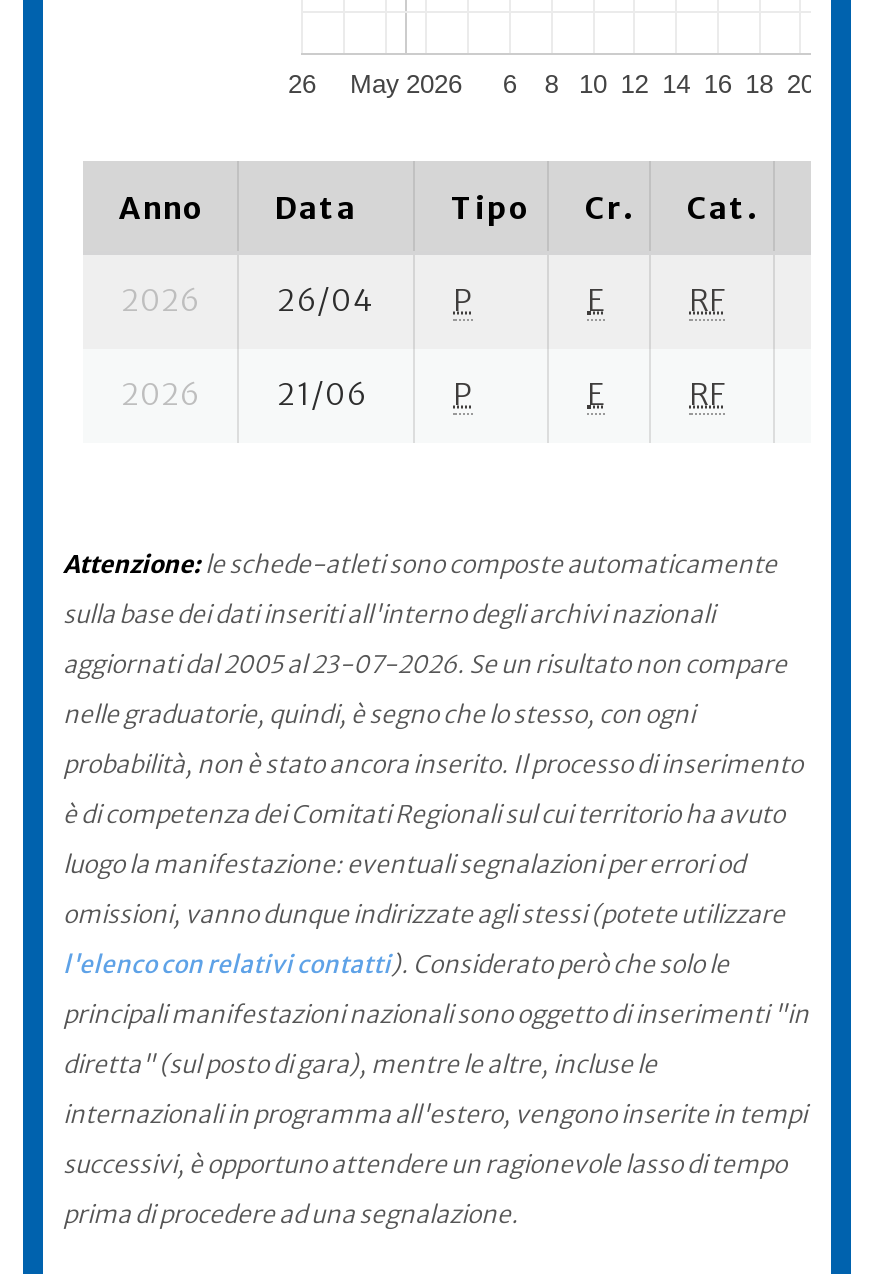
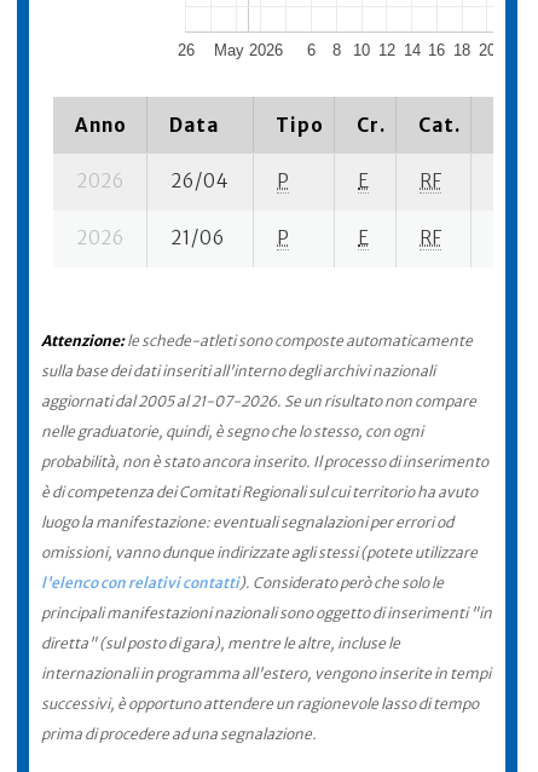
[63,649,787,679] aggiornati dal 2005 al 23-07-2026. Se un risultato non compare -> [41,392,476,410] aggiornati dal 2005 al 21-07-2026. Se un risultato non compare

